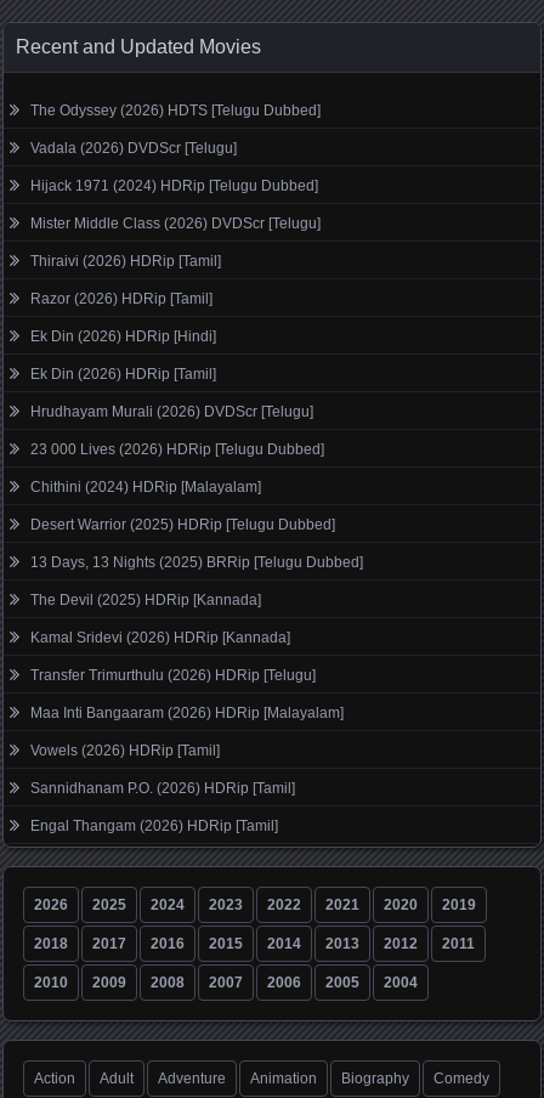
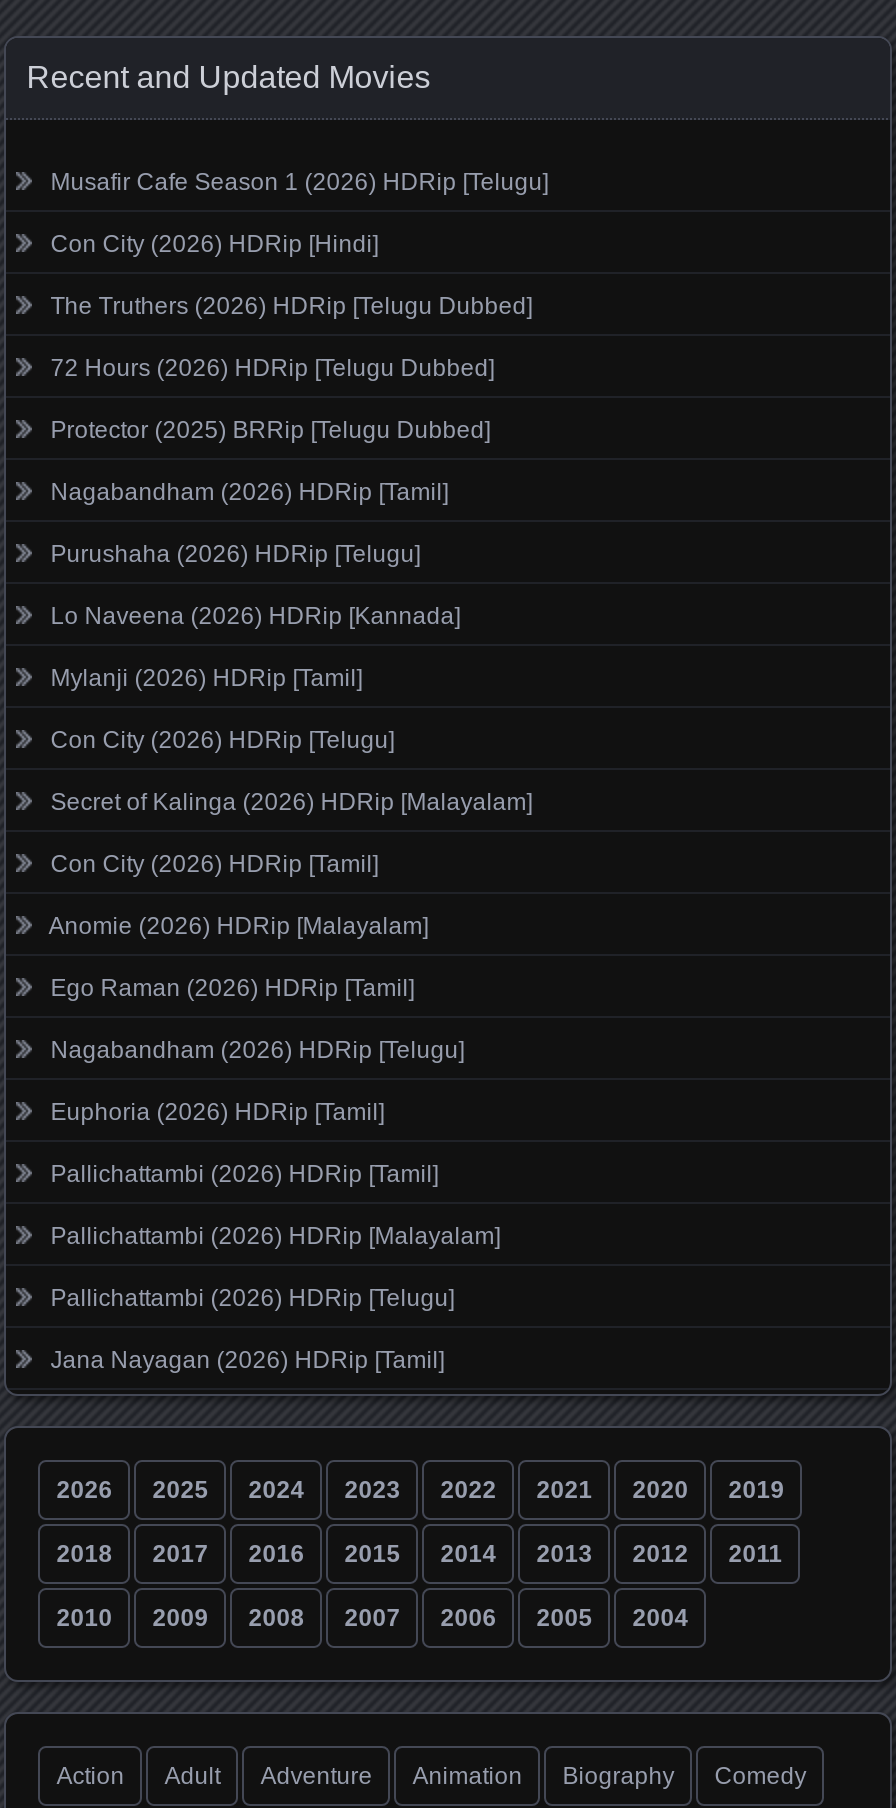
[31,102,321,119] The Odyssey (2026) HDTS [Telugu Dubbed] -> [50,167,548,195] Musafir Cafe Season 1 (2026) HDRip [Telugu]
[31,139,237,156] Vadala (2026) DVDScr [Telugu] -> [50,229,378,257] Con City (2026) HDRip [Hindi]
[31,177,318,194] Hijack 1971 (2024) HDRip [Telugu Dubbed] -> [50,291,532,319] The Truthers (2026) HDRip [Telugu Dubbed]
[31,215,321,232] Mister Middle Class (2026) DVDScr [Telugu] -> [50,353,494,381] 72 Hours (2026) HDRip [Telugu Dubbed]
[31,252,221,269] Thiraivi (2026) HDRip [Tamil] -> [50,415,490,443] Protector (2025) BRRip [Telugu Dubbed]
[31,290,213,307] Razor (2026) HDRip [Tamil] -> [50,477,448,505] Nagabandham (2026) HDRip [Tamil]
[31,328,216,345] Ek Din (2026) HDRip [Hindi] -> [50,539,420,567] Purushaha (2026) HDRip [Telugu]
[31,365,216,382] Ek Din (2026) HDRip [Tamil] -> [50,601,460,629] Lo Naveena (2026) HDRip [Kannada]
[31,403,314,420] Hrudhayam Murali (2026) DVDScr [Telugu] -> [50,663,362,691] Mylanji (2026) HDRip [Tamil]
[31,441,324,458] 23 000 Lives (2026) HDRip [Telugu Dubbed] -> [50,725,394,753] Con City (2026) HDRip [Telugu]
[31,478,261,495] Chithini (2024) HDRip [Malayalam] -> [50,787,532,815] Secret of Kalinga (2026) HDRip [Malayalam]
[31,516,335,533] Desert Warrior (2025) HDRip [Telugu Dubbed] -> [50,849,378,877] Con City (2026) HDRip [Tamil]
[31,553,363,570] 13 Days, 13 Nights (2025) BRRip [Telugu Dubbed] -> [48,911,428,939] Anomie (2026) HDRip [Malayalam]
[31,591,261,608] The Devil (2025) HDRip [Kannada] -> [50,973,414,1001] Ego Raman (2026) HDRip [Tamil]
[31,629,290,646] Kamal Sridevi (2026) HDRip [Kannada] -> [50,1035,464,1063] Nagabandham (2026) HDRip [Telugu]
[31,666,316,683] Transfer Trimurthulu (2026) HDRip [Telugu] -> [50,1097,384,1125] Euphoria (2026) HDRip [Tamil]
[31,704,344,721] Maa Inti Bangaaram (2026) HDRip [Malayalam] -> [50,1159,438,1187] Pallichattambi (2026) HDRip [Tamil]
[31,742,220,759] Vowels (2026) HDRip [Tamil] -> [50,1221,500,1249] Pallichattambi (2026) HDRip [Malayalam]
[31,779,295,796] Sannidhanam P.O. (2026) HDRip [Tamil] -> [50,1283,454,1311] Pallichattambi (2026) HDRip [Telugu]
[31,817,278,834] Engal Thangam (2026) HDRip [Tamil] -> [50,1345,444,1373] Jana Nayagan (2026) HDRip [Tamil]

